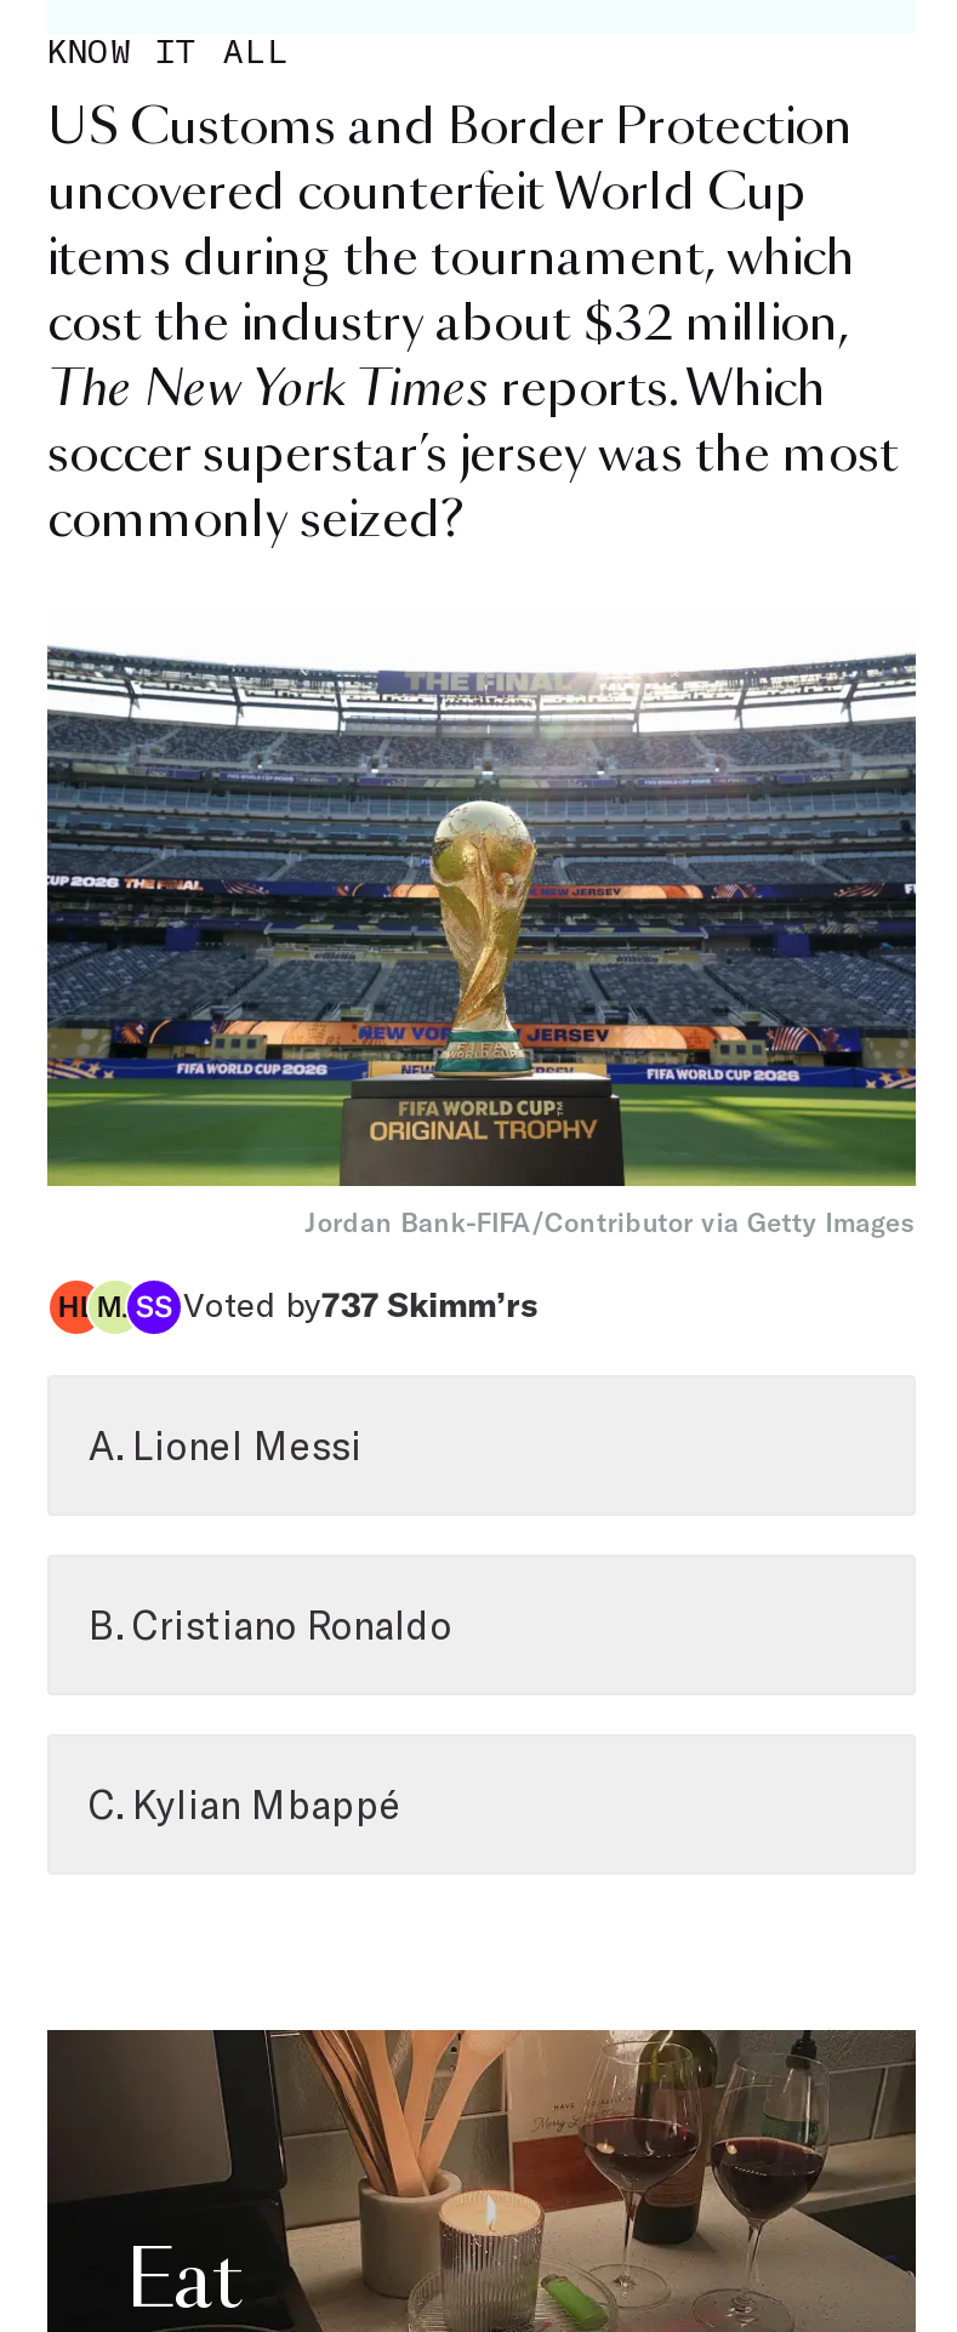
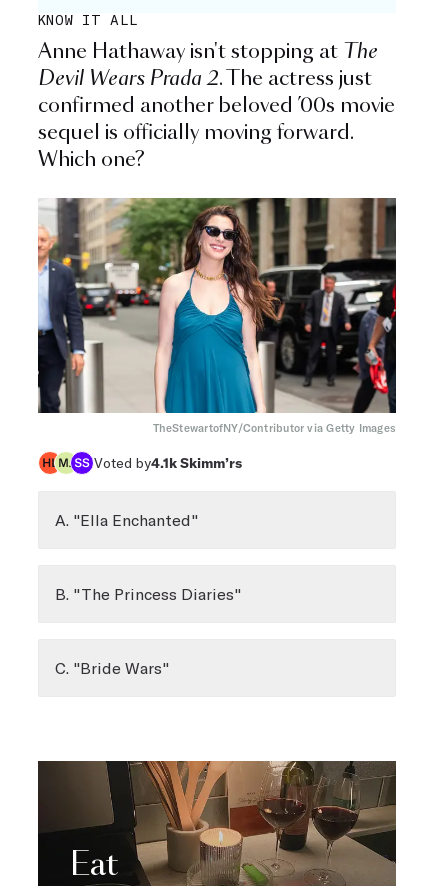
[47,104,899,546] US Customs and Border Protection | uncovered counterfeit World Cup | items during the tournament, which | cost the industry about $32 million, | The New York Times reports. Which | soccer superstar’s jersey was the most | commonly seized? -> [38,42,395,170] Anne Hathaway isn't stopping at The | Devil Wears Prada 2. The actress just | confirmed another beloved ’00s movie | sequel is officially moving forward. | Which one?
[45,645,918,1238] [image] | Jordan Bank-FIFA/Contributor via Getty Images -> [37,205,397,435] [image] | TheStewartofNY/Contributor via Getty Images
[183,1283,537,1327] Voted by737 Skimm’rs -> [94,454,242,472] Voted by4.1k Skimm’rs
[89,1420,363,1469] A. Lionel Messi -> [55,510,198,530] A. "Ella Enchanted"
[89,1600,452,1648] B. Cristiano Ronaldo -> [55,584,241,604] B. "The Princess Diaries"
[89,1779,401,1828] C. Kylian Mbappé -> [55,658,169,678] C. "Bride Wars"

